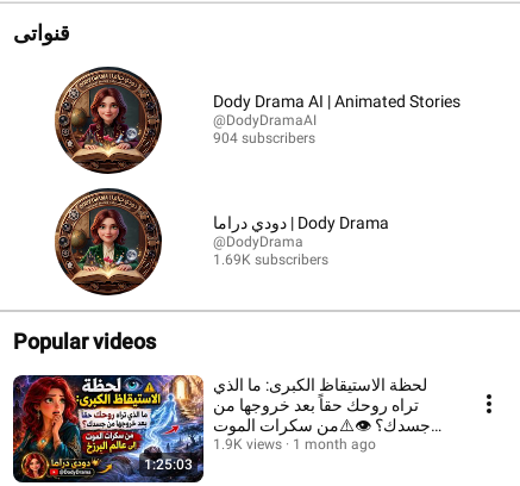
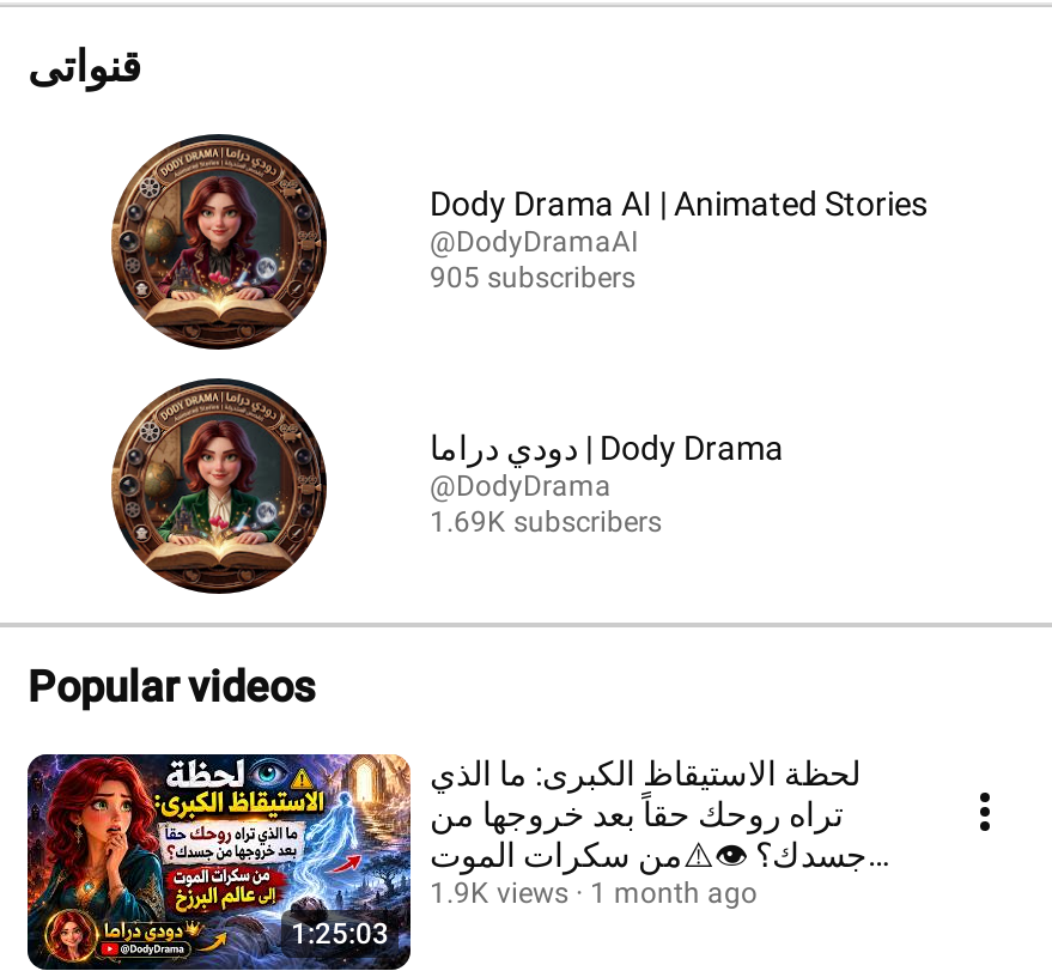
[213,130,315,147] 904 subscribers -> [430,261,636,295] 905 subscribers

